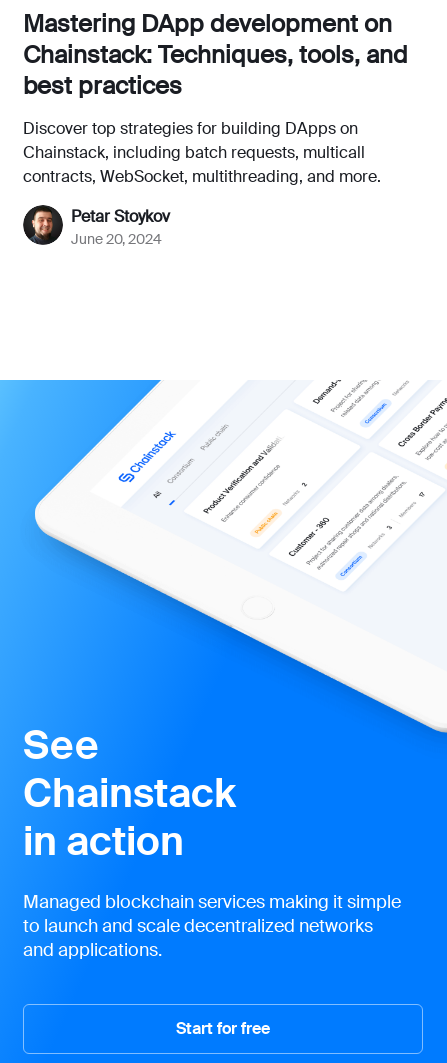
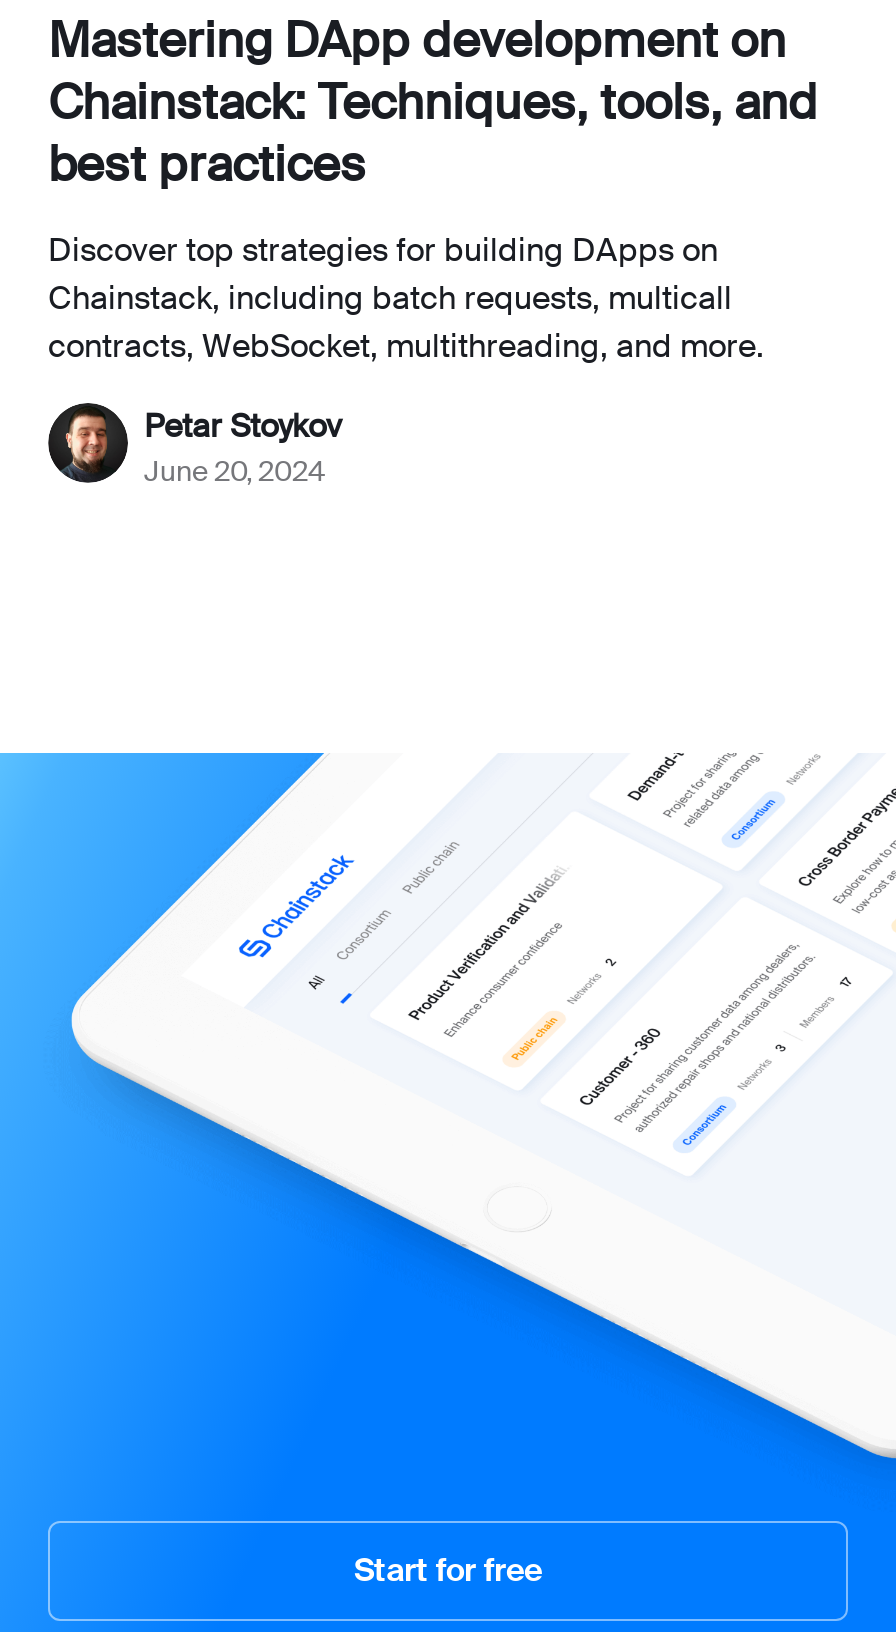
[23,720,401,962] See | Chainstack | in action | Managed blockchain services making it simple | to launch and scale decentralized networks | and applications. -> none

